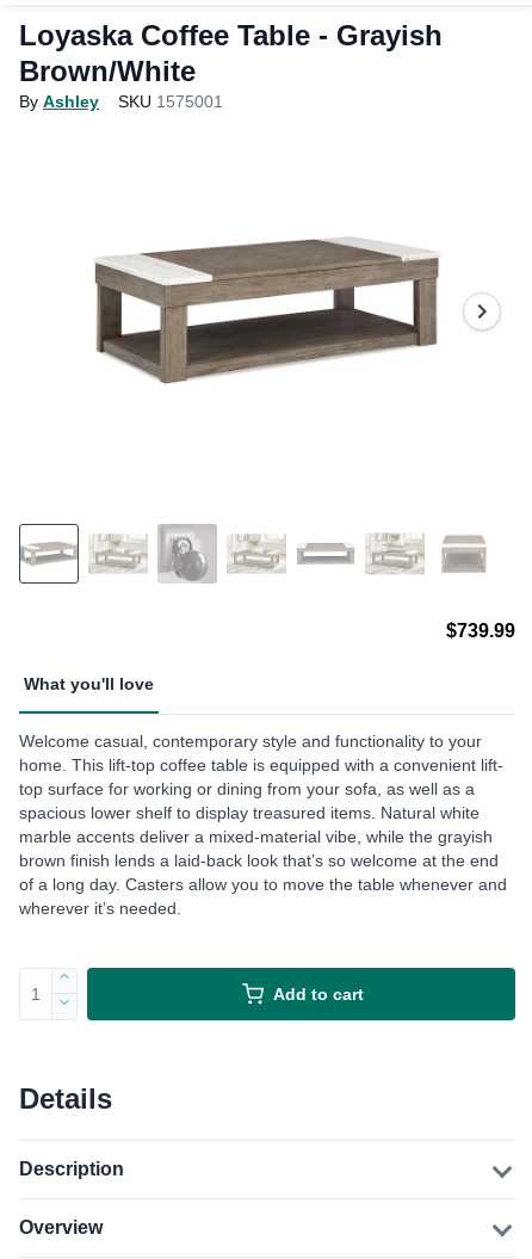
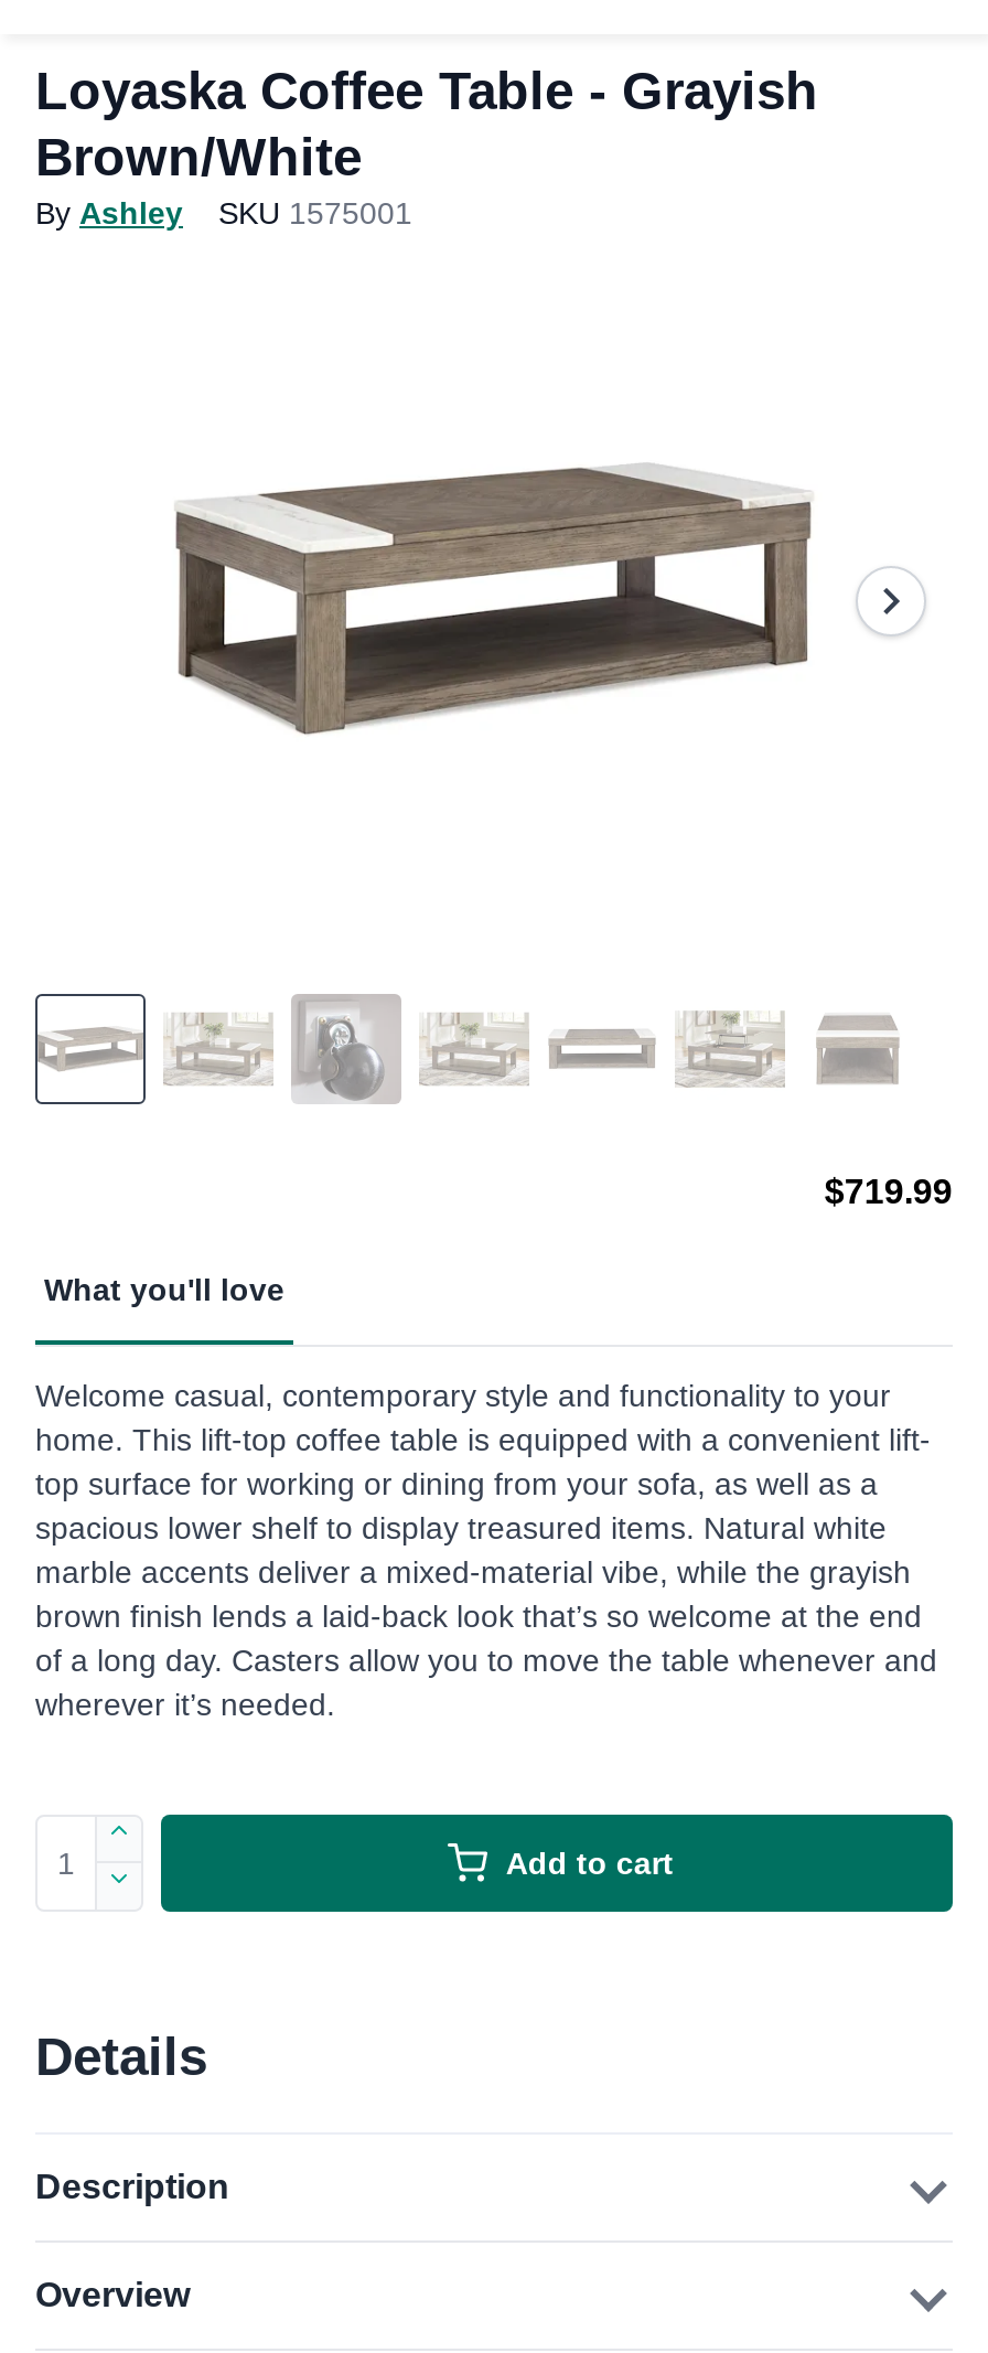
[446,621,515,641] $739.99 -> [825,1173,952,1210] $719.99

